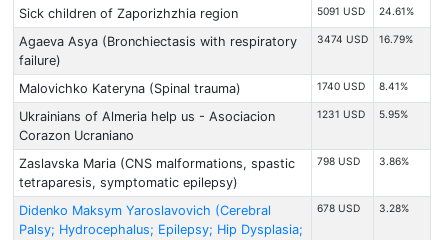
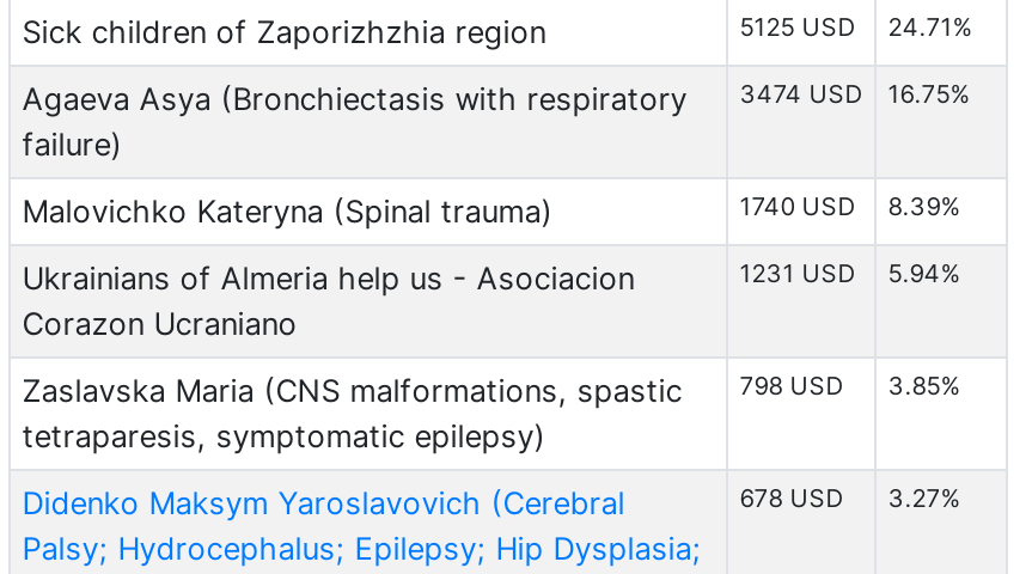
[317,5,365,17] 5091 USD -> [740,12,855,41] 5125 USD
[379,5,414,17] 24.61% -> [888,12,972,41] 24.71%
[19,33,413,49] Agaeva Asya (Bronchiectasis with respiratory 3474 USD 16.79% -> [22,79,969,118] Agaeva Asya (Bronchiectasis with respiratory 3474 USD 16.75%
[317,80,408,92] 1740 USD 8.41% -> [740,192,960,221] 1740 USD 8.39%
[317,108,408,120] 1231 USD 5.95% -> [740,259,960,287] 1231 USD 5.94%
[19,155,409,171] Zaslavska Maria (CNS malformations, spastic 798 USD 3.86% -> [22,371,960,409] Zaslavska Maria (CNS malformations, spastic 798 USD 3.85%
[317,202,409,214] 678 USD 3.28% -> [740,484,960,512] 678 USD 3.27%

